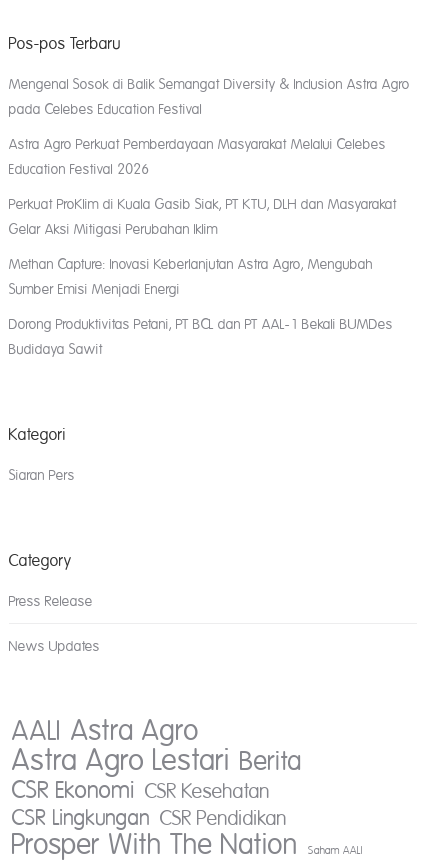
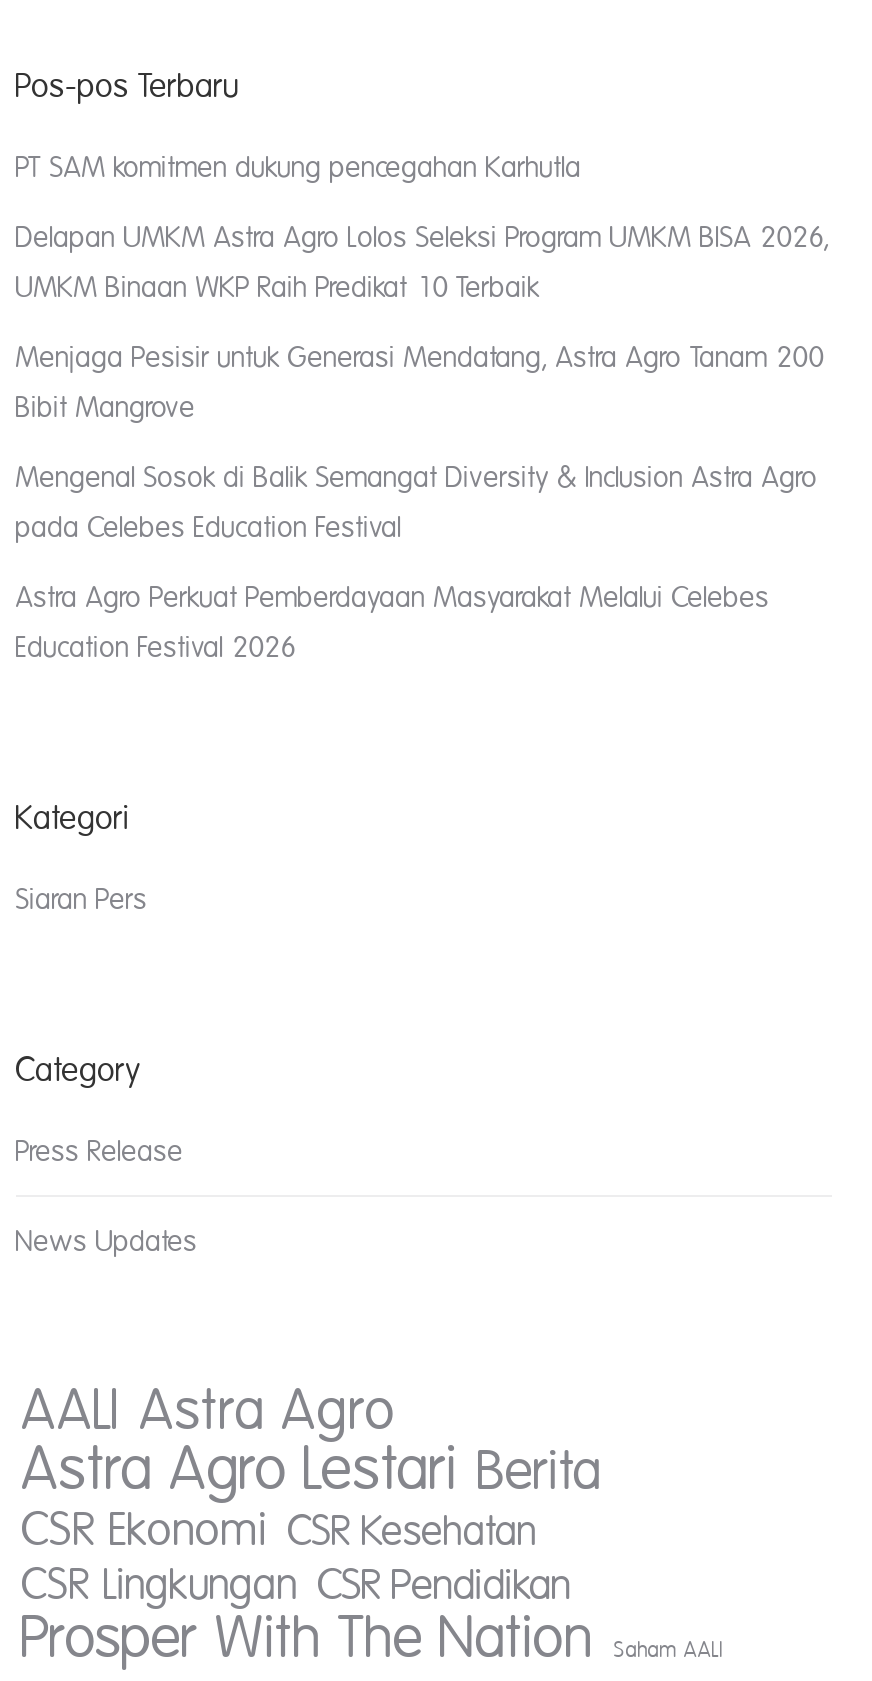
none -> [16,153,830,423] PT SAM komitmen dukung pencegahan Karhutla | Delapan UMKM Astra Agro Lolos Seleksi Program UMKM BISA 2026, | UMKM Binaan WKP Raih Predikat 10 Terbaik | Menjaga Pesisir untuk Generasi Mendatang, Astra Agro Tanam 200 | Bibit Mangrove
moved [9,77,410,177] -> [16,463,818,663]: Mengenal Sosok di Balik Semangat Diversity & Inclusion Astra Agro | pada Celebes Education Festival | Astra Agro Perkuat Pemberdayaan Masyarakat Melalui Celebes | Education Festival 2026
[9,197,397,357] Perkuat ProKlim di Kuala Gasib Siak, PT KTU, DLH dan Masyarakat | Gelar Aksi Mitigasi Perubahan Iklim | Methan Capture: Inovasi Keberlanjutan Astra Agro, Mengubah | Sumber Emisi Menjadi Energi | Dorong Produktivitas Petani, PT BCL dan PT AAL-1 Bekali BUMDes | Budidaya Sawit -> none

